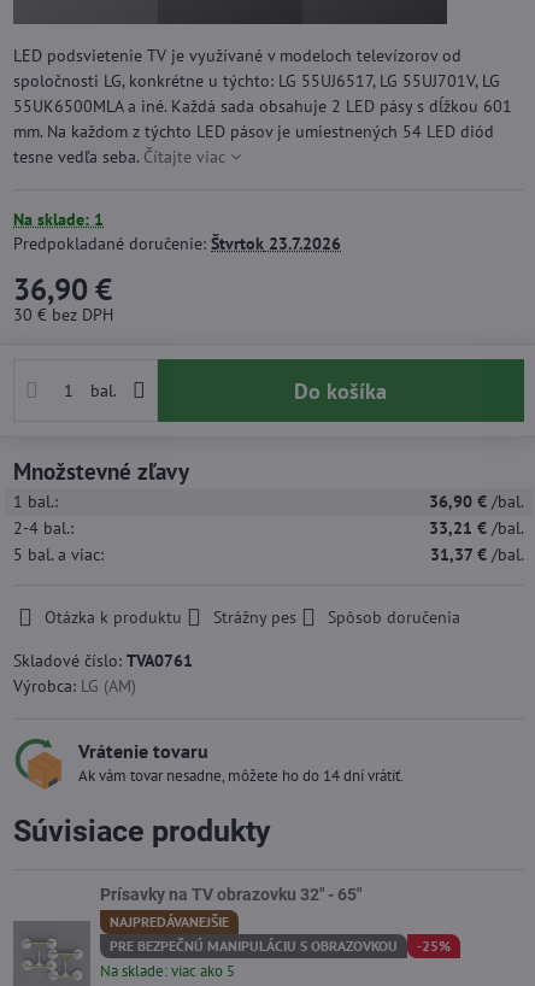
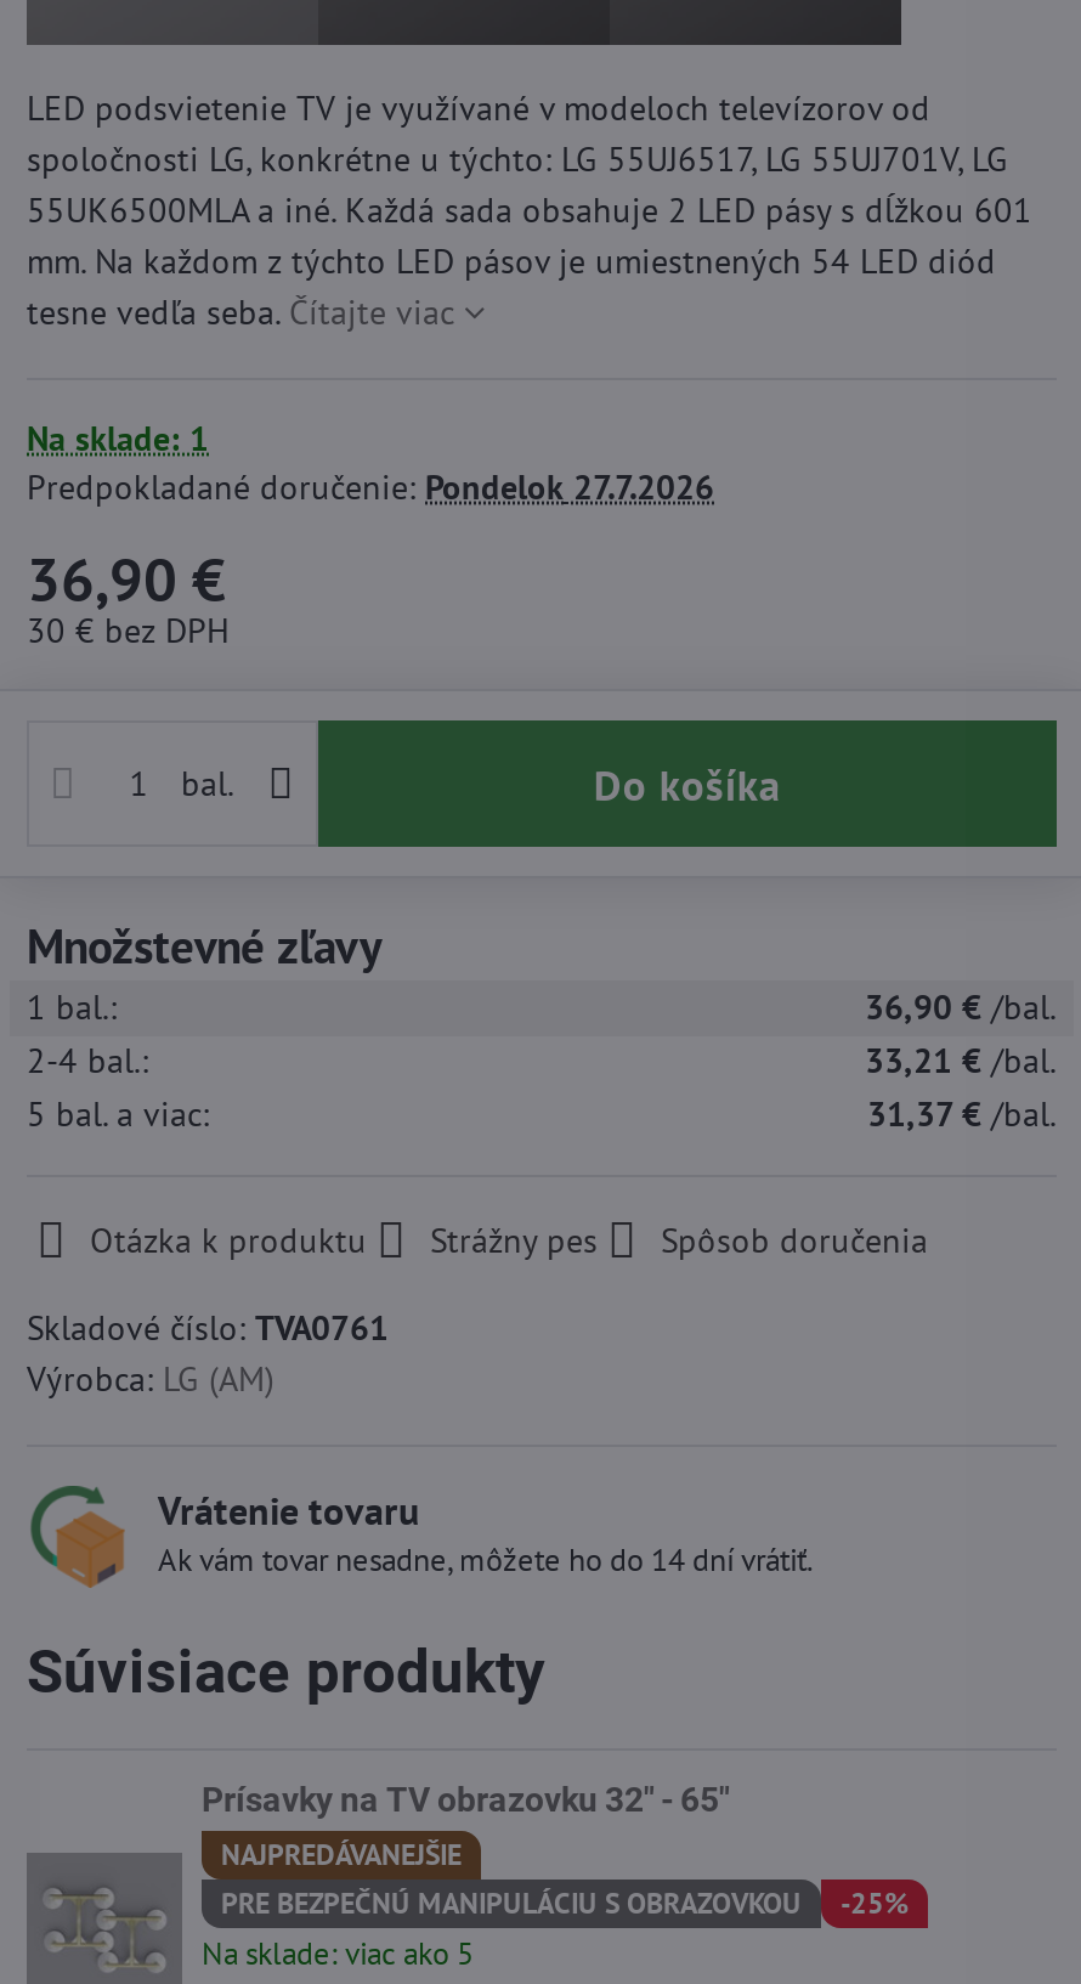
[13,233,341,254] Predpokladané doručenie: Štvrtok 23.7.2026 -> [27,465,714,509] Predpokladané doručenie: Pondelok 27.7.2026

